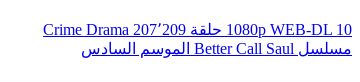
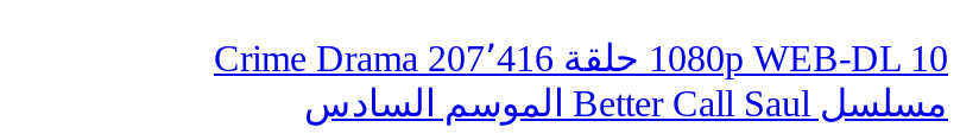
[43,21,186,38] Crime Drama 207٬209 -> [214,38,554,78] Crime Drama 207٬416

